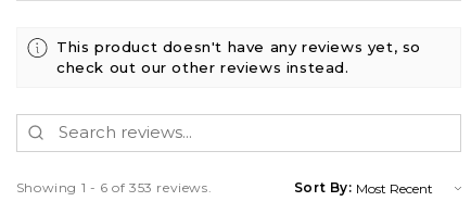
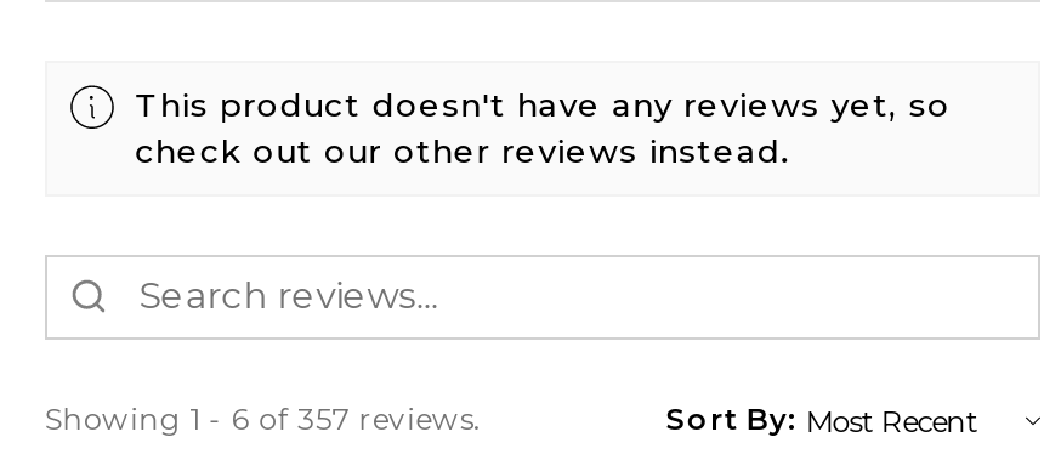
[16,179,212,196] Showing 1 - 6 of 353 reviews. -> [44,401,482,437] Showing 1 - 6 of 357 reviews.

